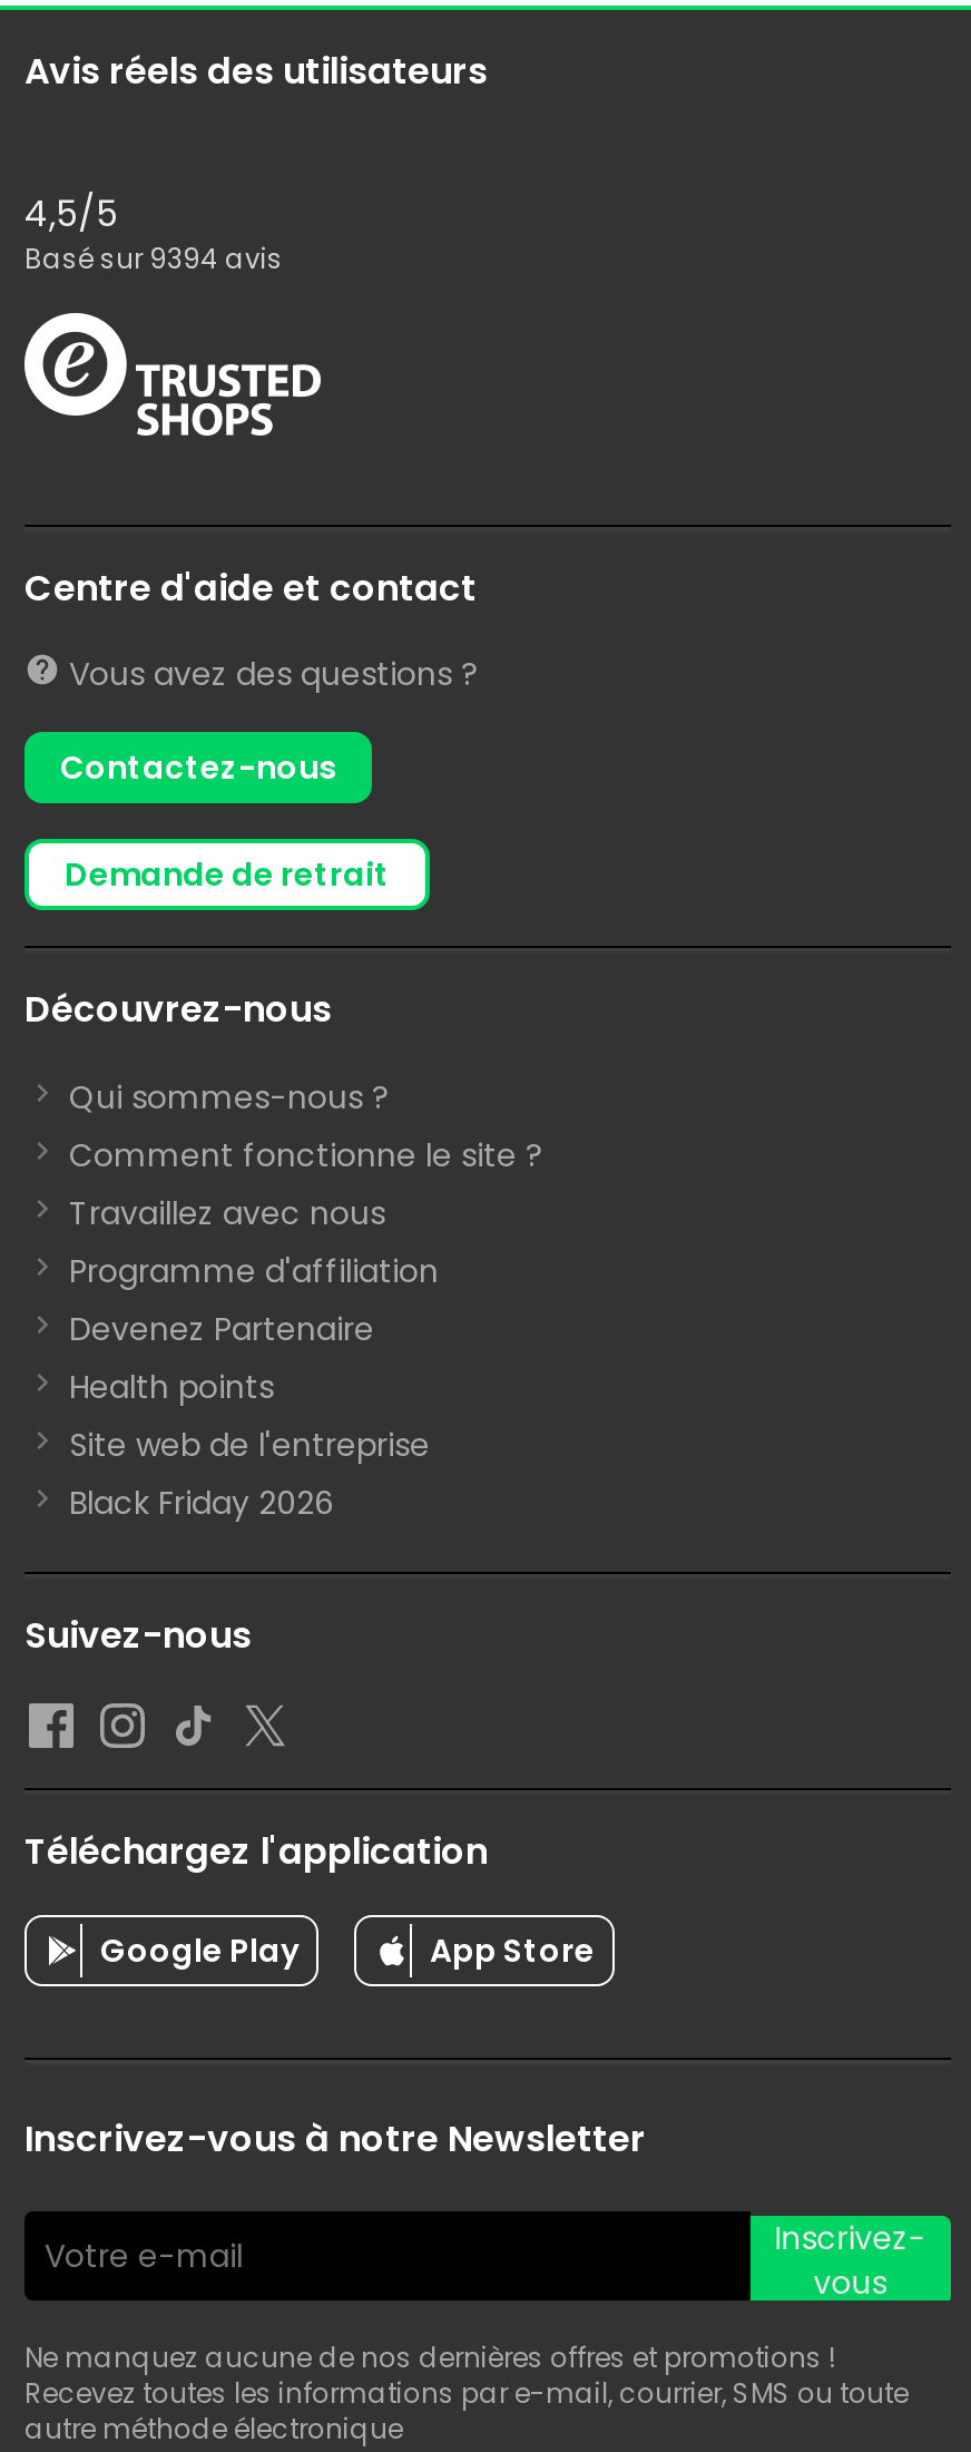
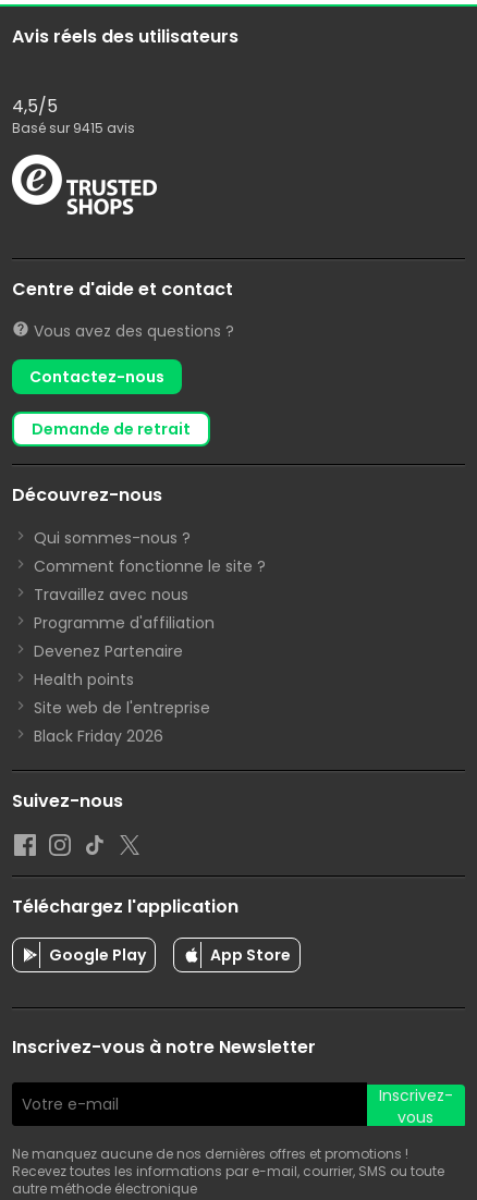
[24,238,283,276] Basé sur 9394 avis -> [12,118,135,137] Basé sur 9415 avis

